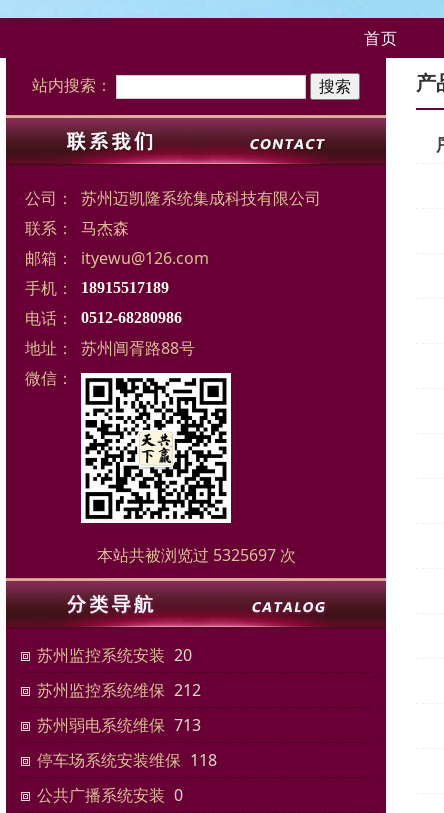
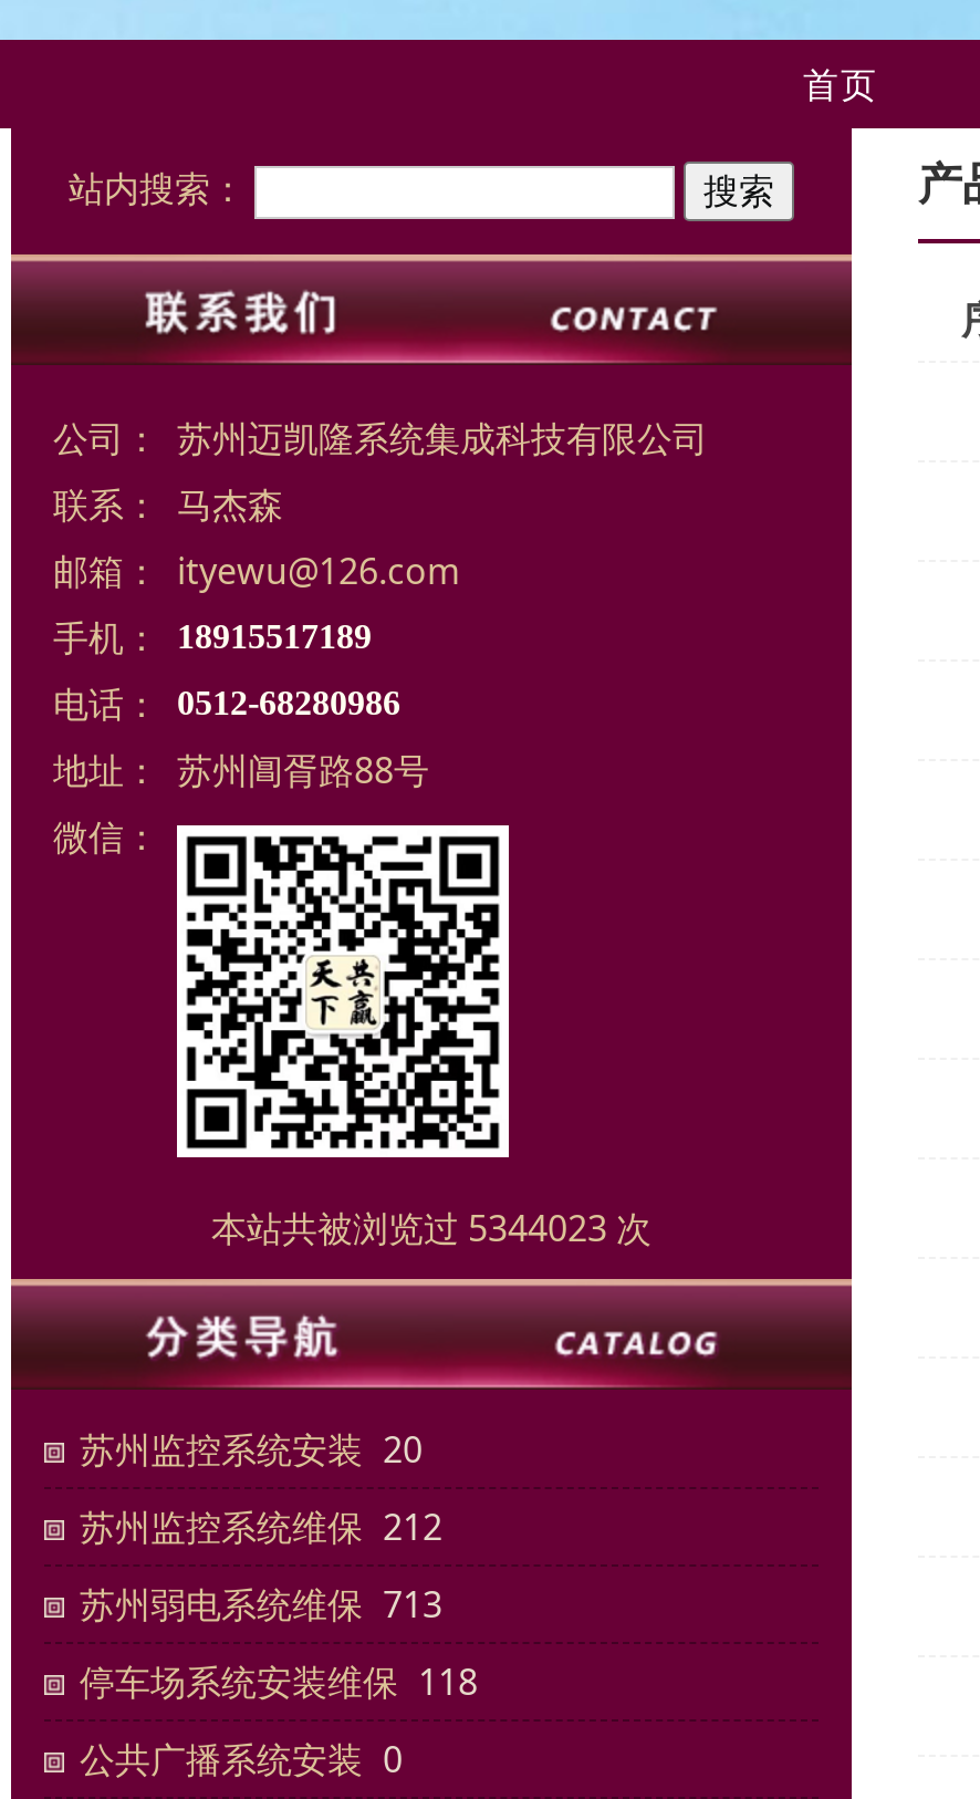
[96,544,295,566] 本站共被浏览过 5325697 次 -> [211,1204,651,1253] 本站共被浏览过 5344023 次

